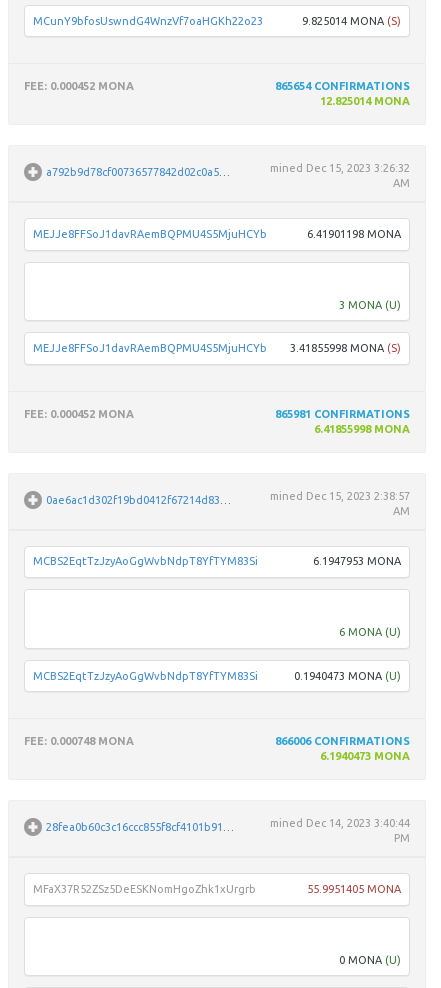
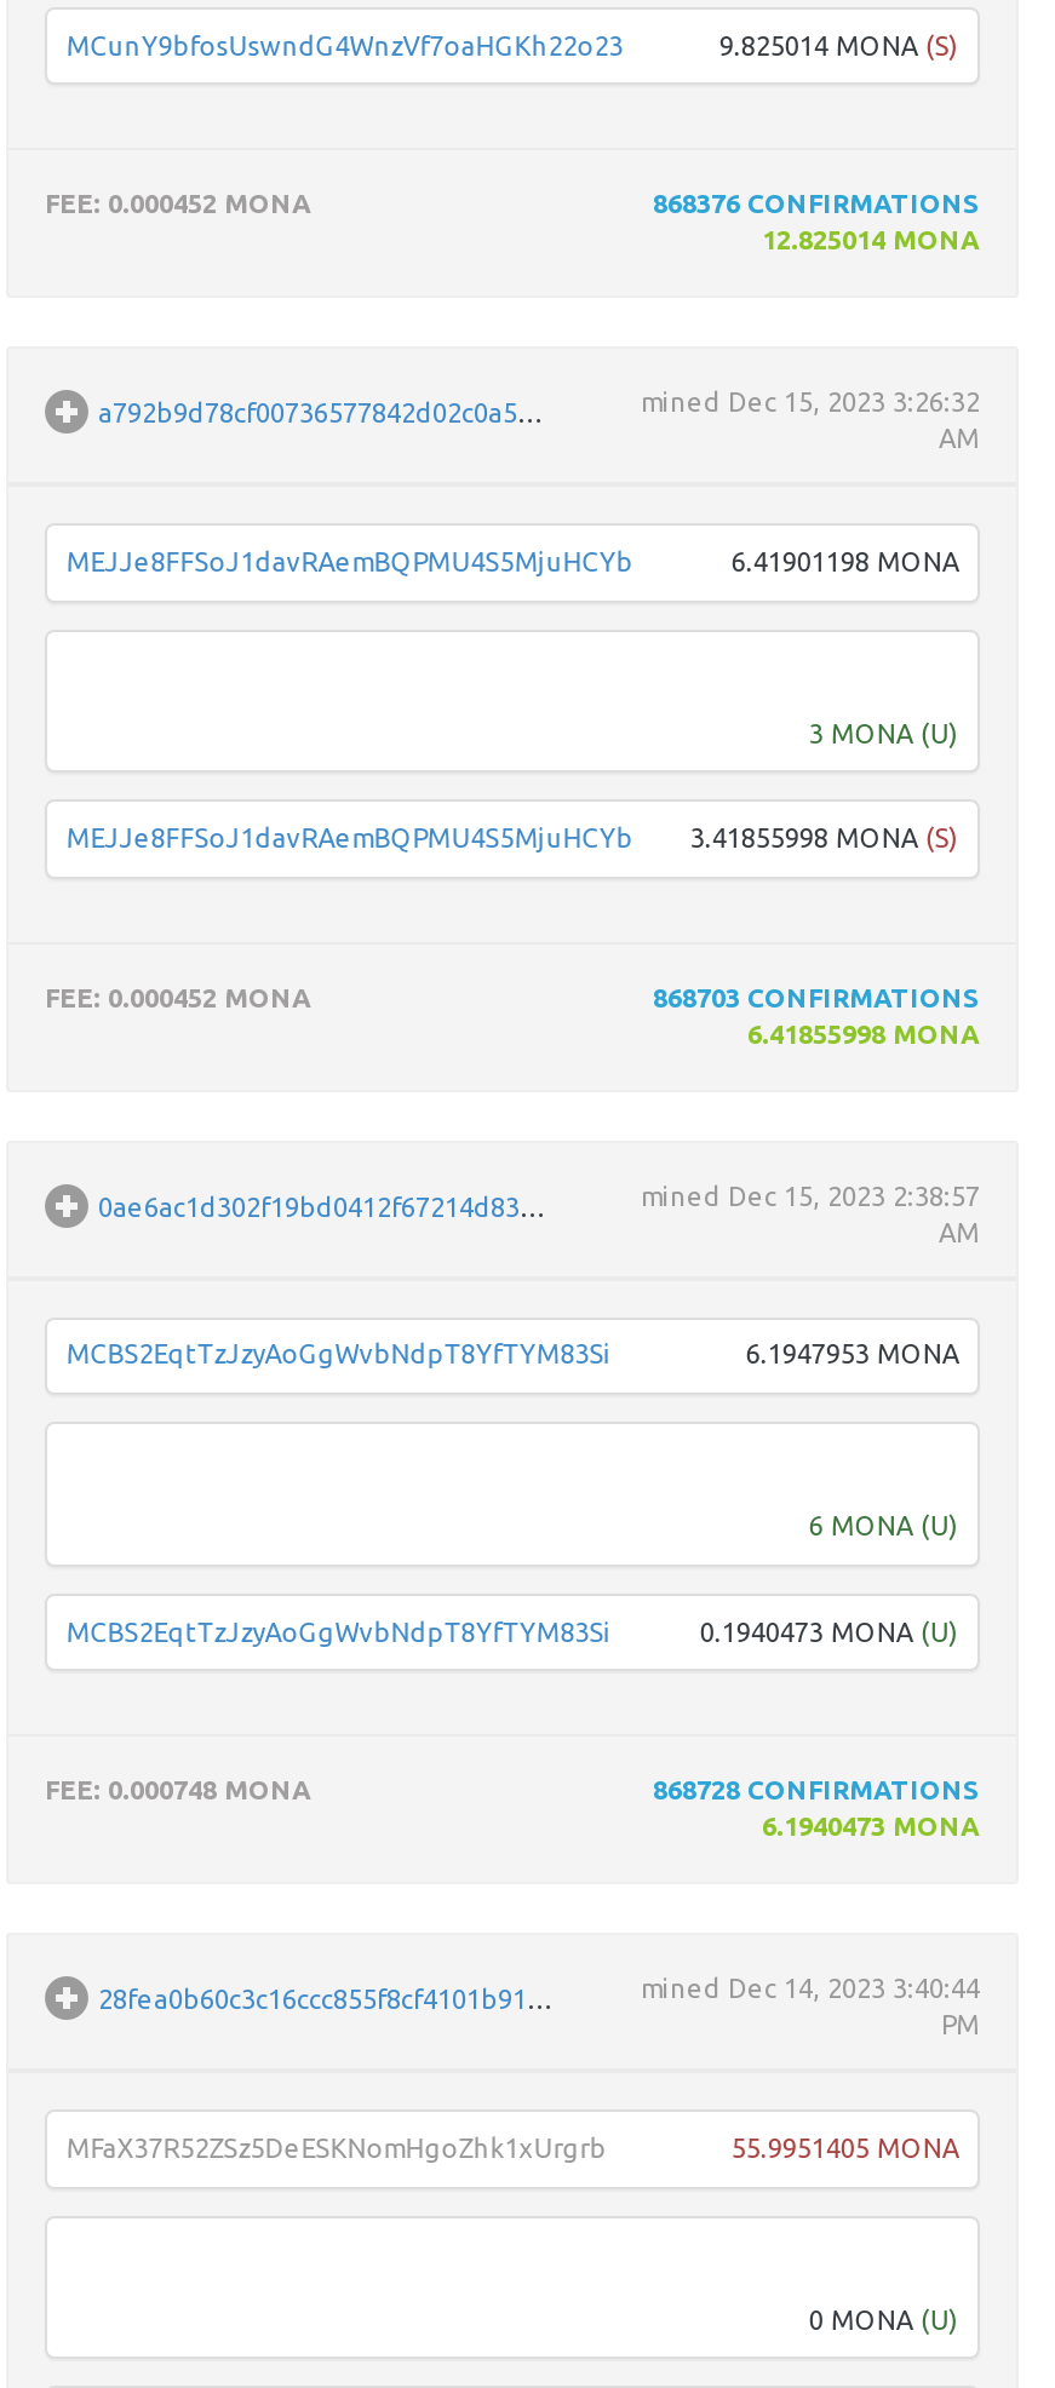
[275,80,410,92] 865654 CONFIRMATIONS -> [653,190,980,219] 868376 CONFIRMATIONS
[275,408,410,420] 865981 CONFIRMATIONS -> [653,983,980,1012] 868703 CONFIRMATIONS
[275,735,410,747] 866006 CONFIRMATIONS -> [653,1776,980,1805] 868728 CONFIRMATIONS

